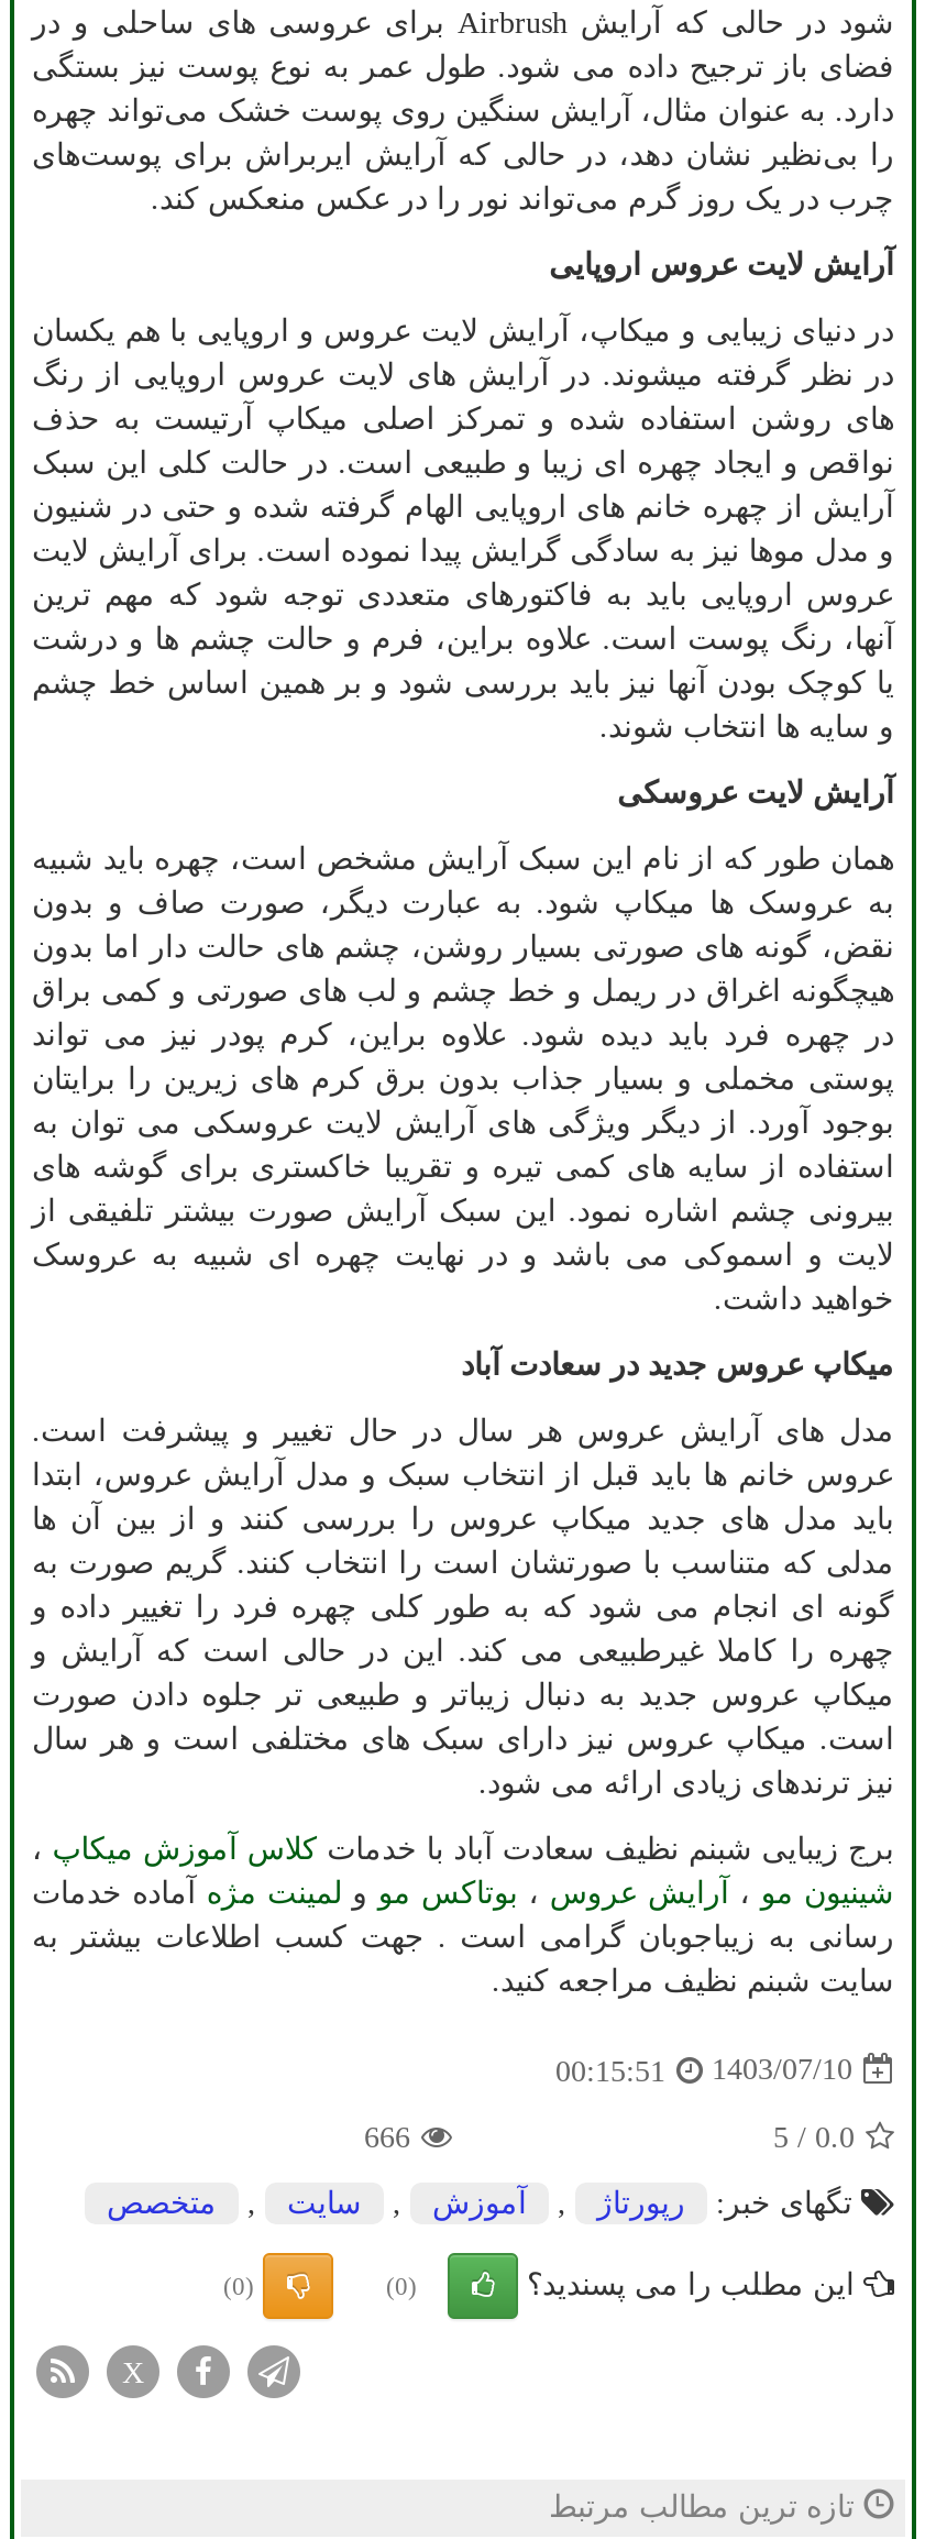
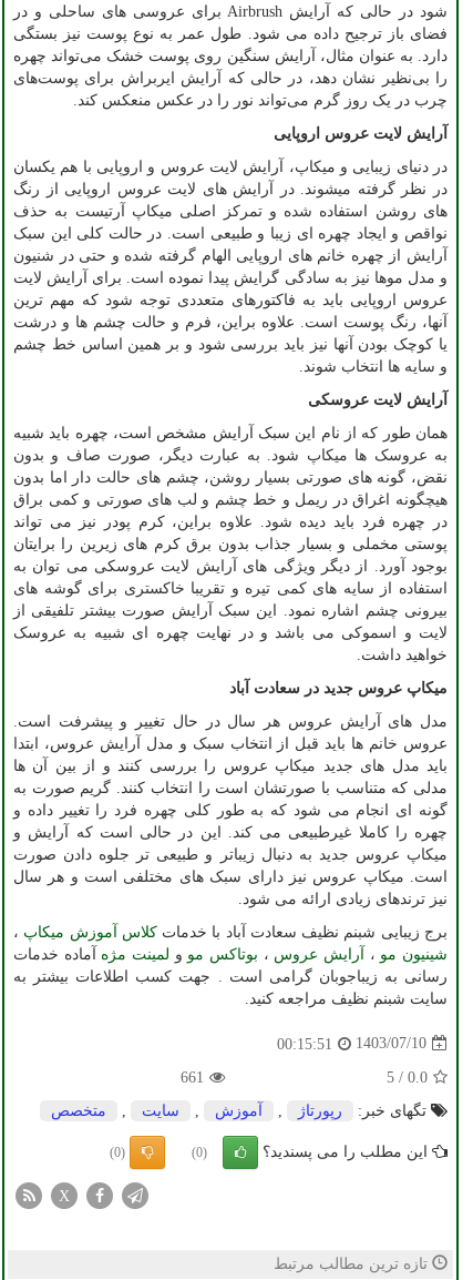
[364,2121,410,2154] 666 -> [181,1069,204,1086] 661

